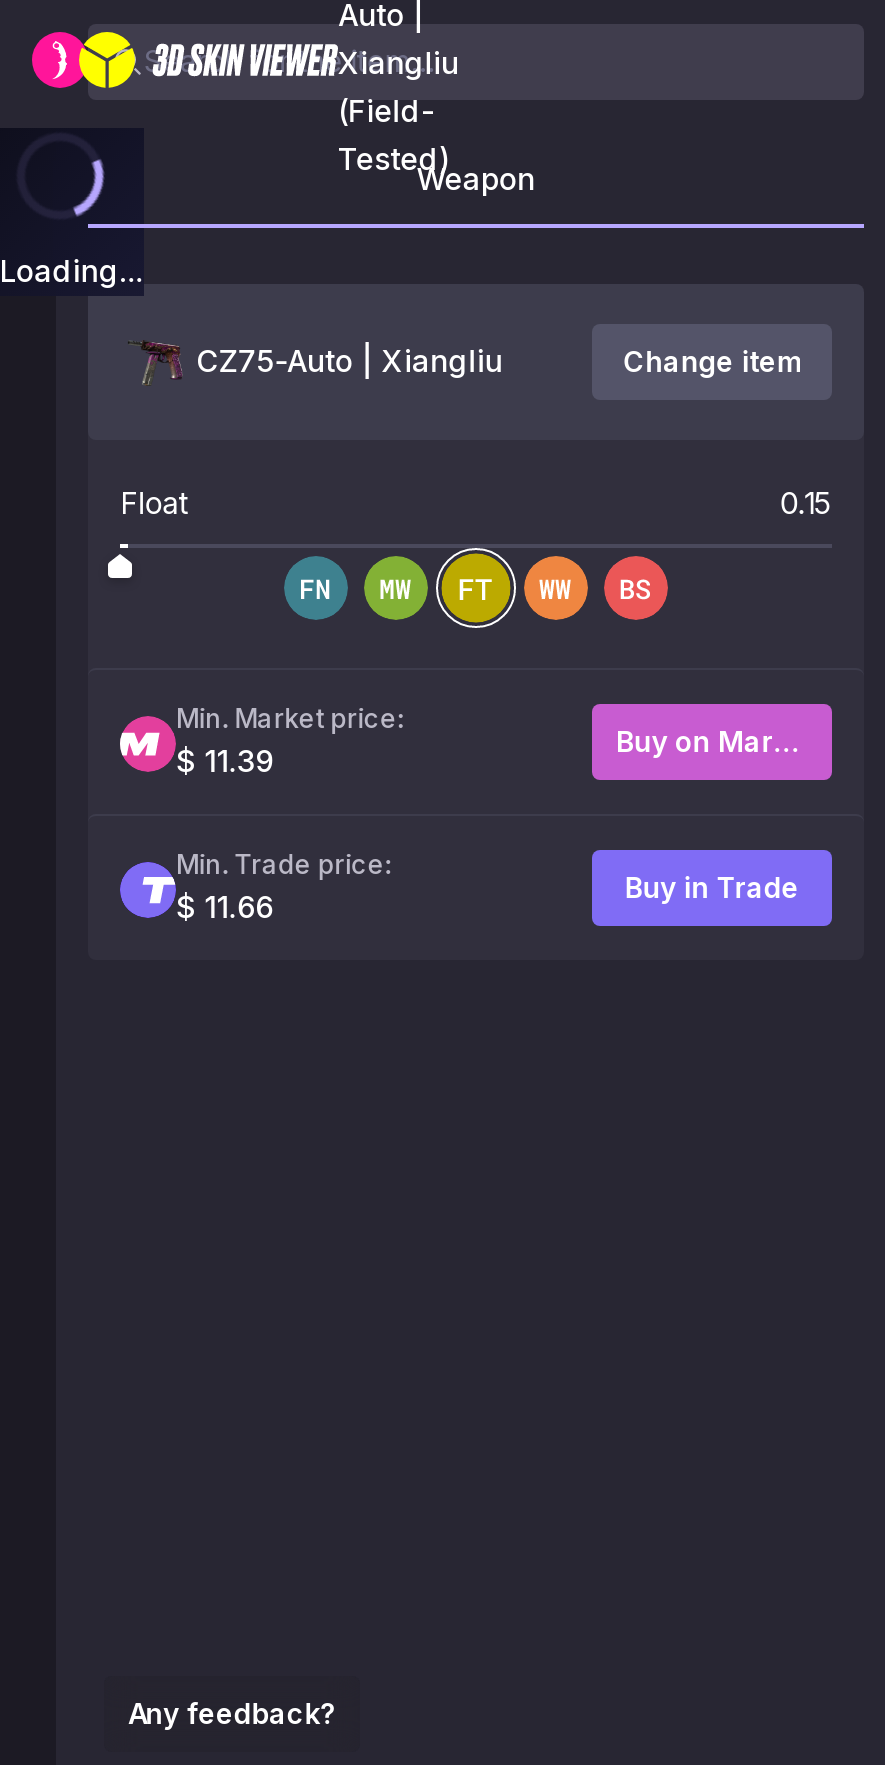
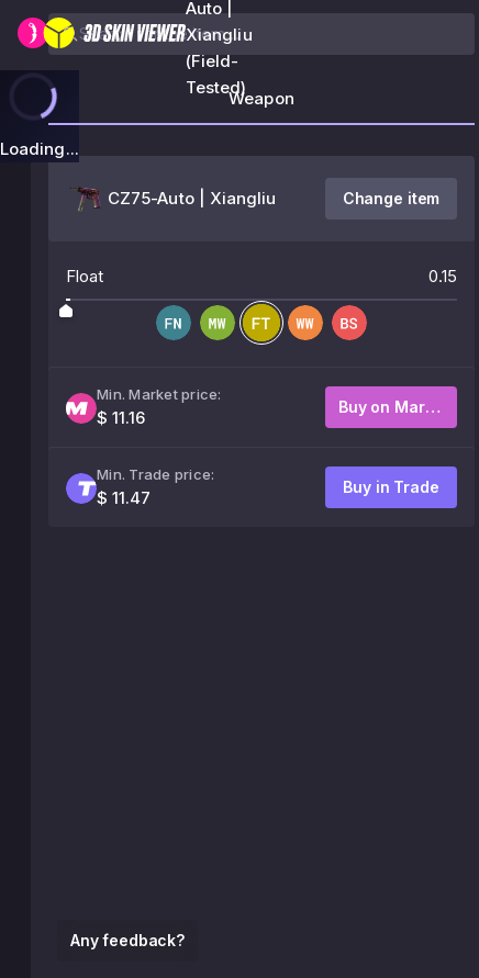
[176,742,275,780] $ 11.39 -> [97,407,146,428] $ 11.16
[176,888,273,926] $ 11.66 -> [97,487,151,508] $ 11.47

